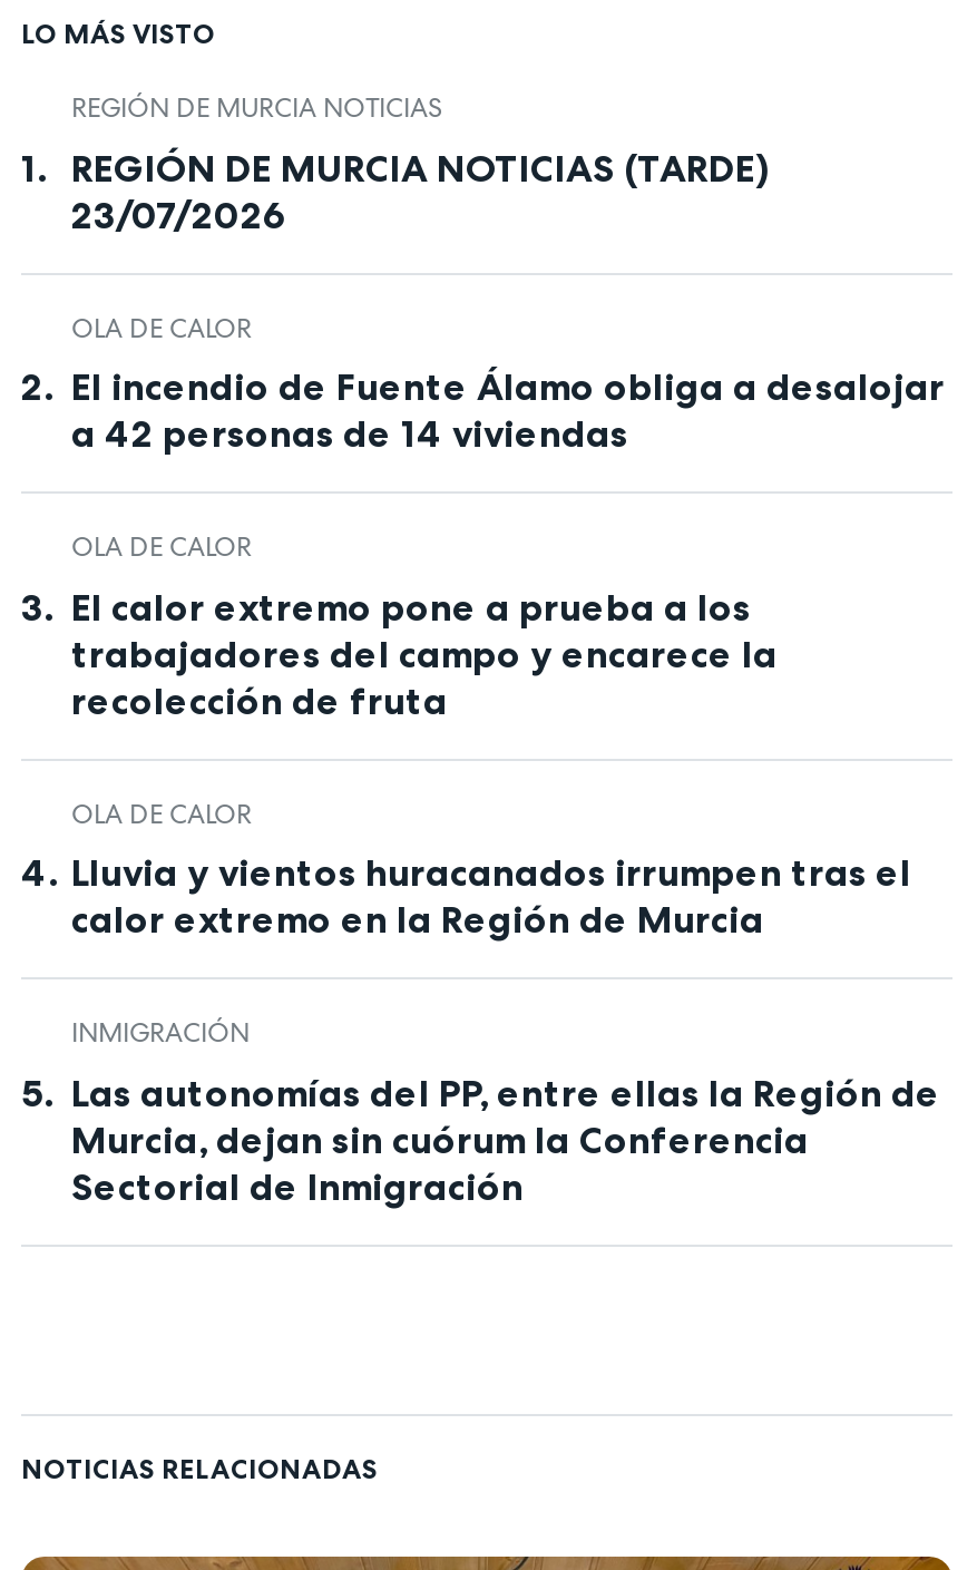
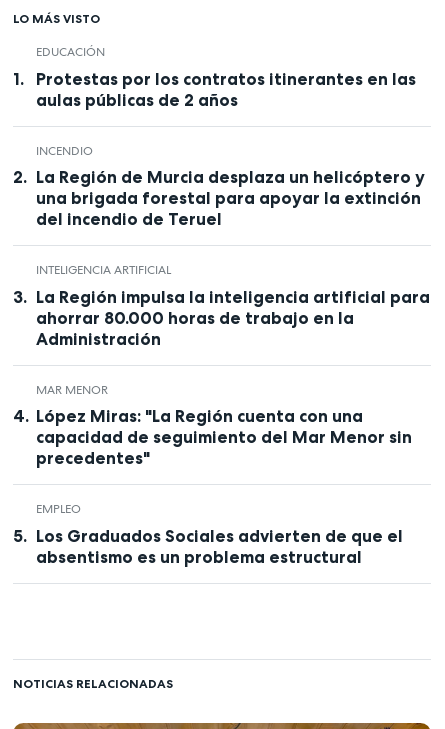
[71,90,769,236] REGIÓN DE MURCIA NOTICIAS | REGIÓN DE MURCIA NOTICIAS (TARDE) | 23/07/2026 -> [35,44,415,110] EDUCACIÓN | Protestas por los contratos itinerantes en las | aulas públicas de 2 años
[71,310,945,456] OLA DE CALOR | El incendio de Fuente Álamo obliga a desalojar | a 42 personas de 14 viviendas -> [35,143,424,229] INCENDIO | La Región de Murcia desplaza un helicóptero y | una brigada forestal para apoyar la extinción | del incendio de Teruel
[71,529,778,722] OLA DE CALOR | El calor extremo pone a prueba a los | trabajadores del campo y encarece la | recolección de fruta -> [35,262,429,349] INTELIGENCIA ARTIFICIAL | La Región impulsa la inteligencia artificial para | ahorrar 80.000 horas de trabajo en la | Administración
[71,796,911,942] OLA DE CALOR | Lluvia y vientos huracanados irrumpen tras el | calor extremo en la Región de Murcia -> [35,382,411,468] MAR MENOR | López Miras: "La Región cuenta con una | capacidad de seguimiento del Mar Menor sin | precedentes"
[71,1015,940,1208] INMIGRACIÓN | Las autonomías del PP, entre ellas la Región de | Murcia, dejan sin cuórum la Conferencia | Sectorial de Inmigración -> [35,501,402,567] EMPLEO | Los Graduados Sociales advierten de que el | absentismo es un problema estructural

